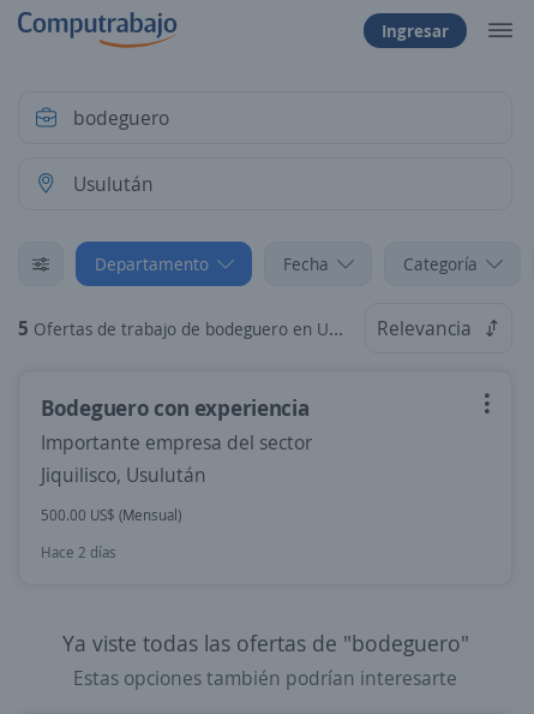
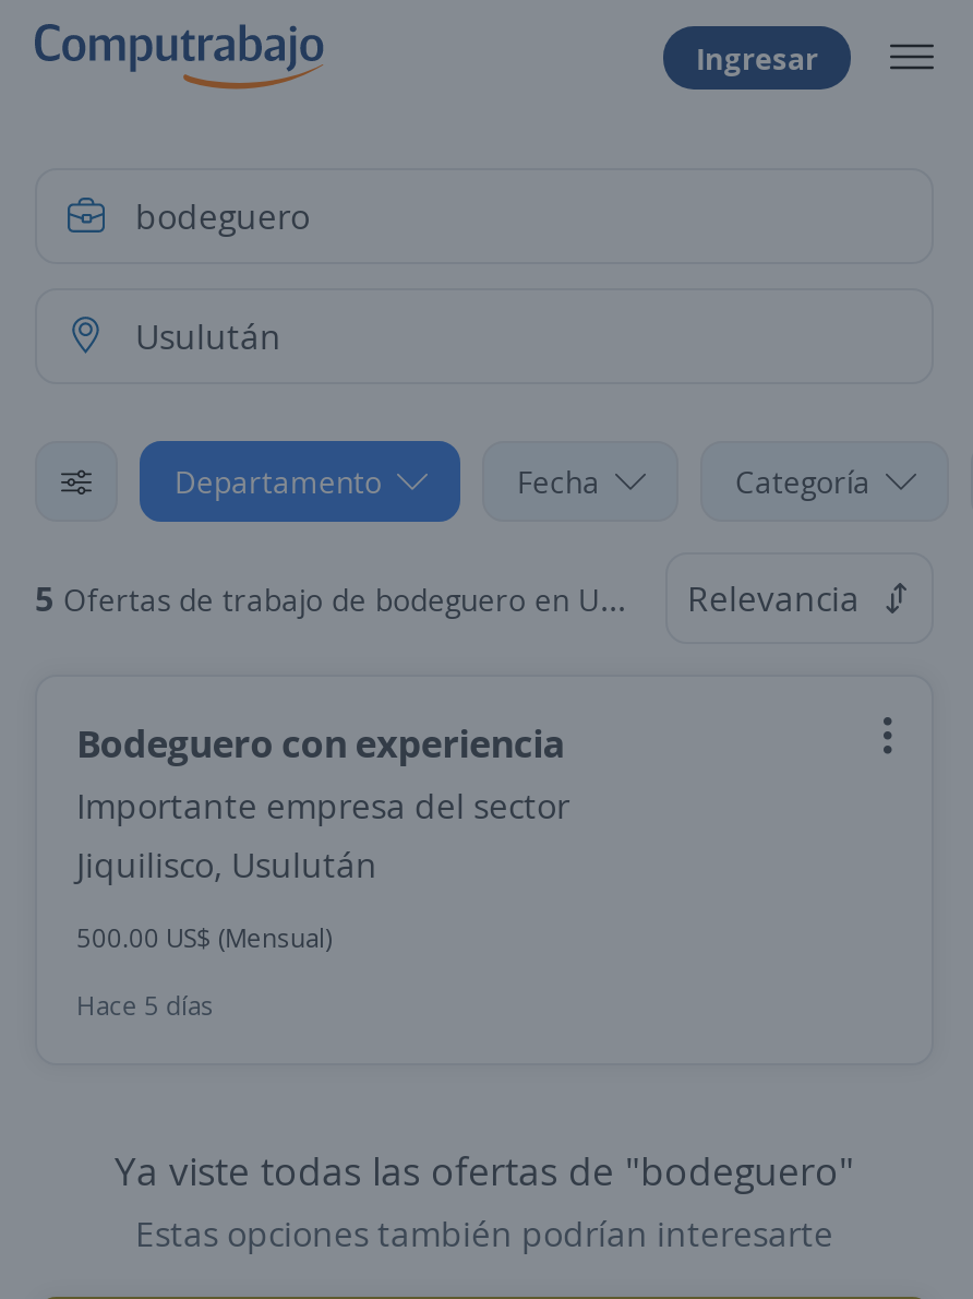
[41,542,116,563] Hace 2 días -> [76,987,214,1024] Hace 5 días

